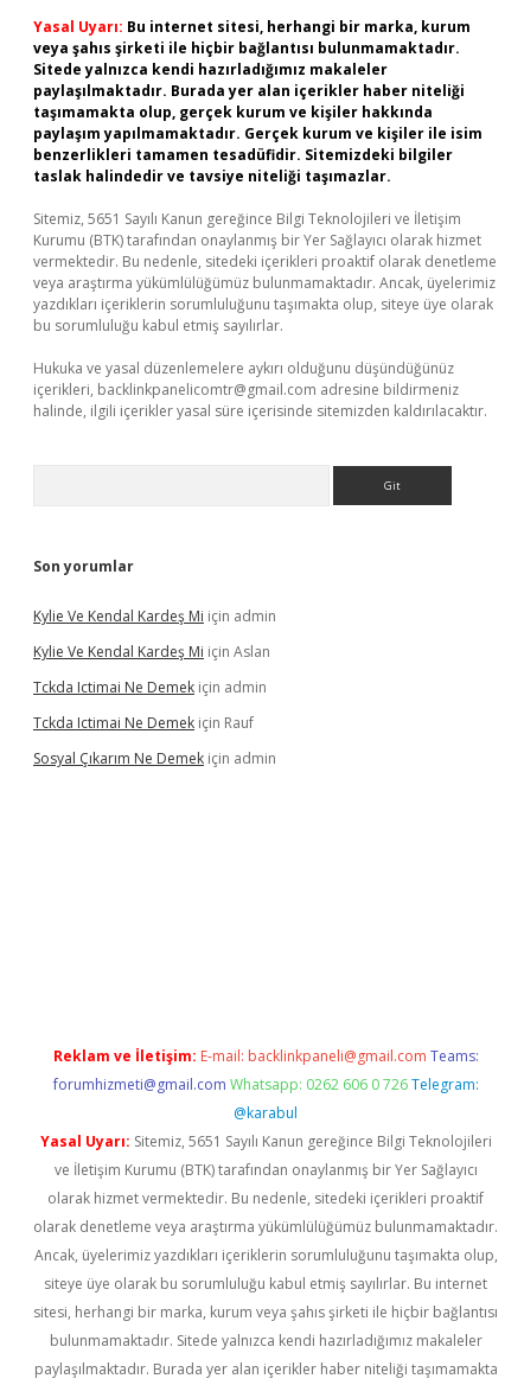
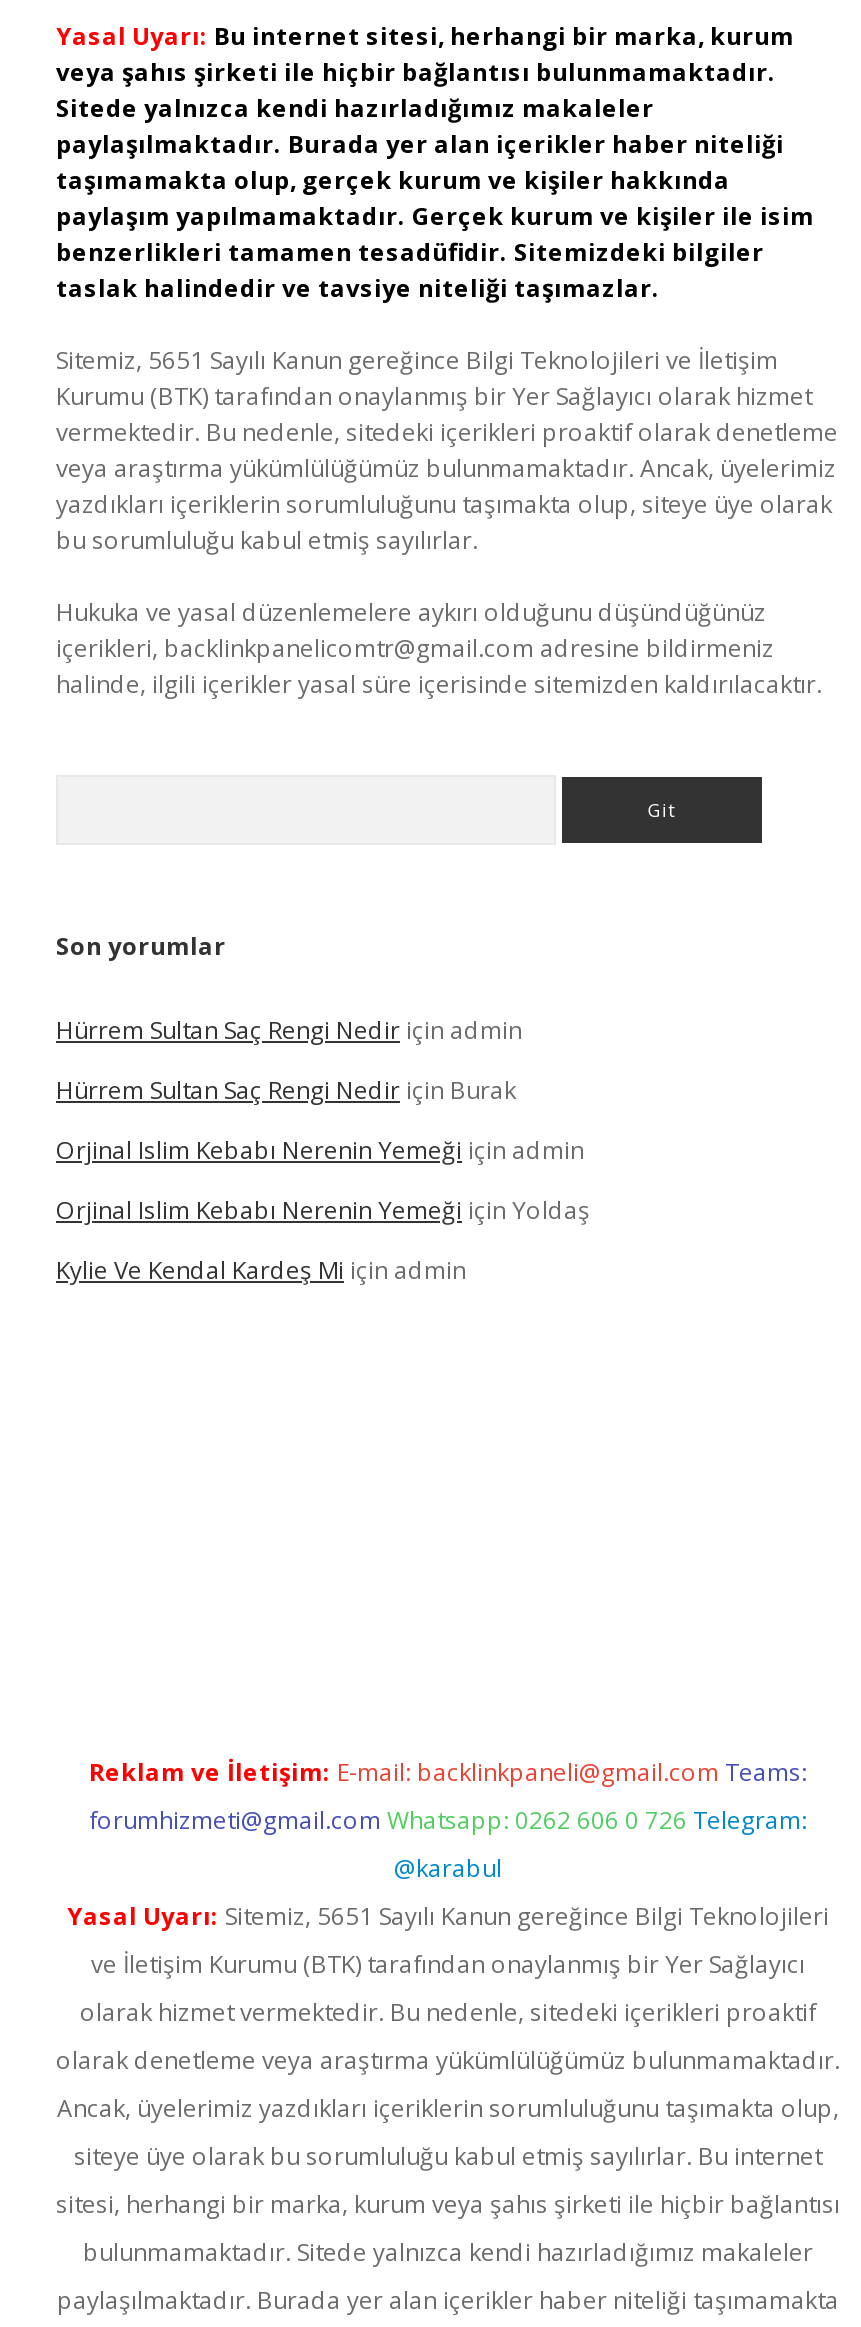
none -> [56,1013,590,1227] Hürrem Sultan Saç Rengi Nedir için admin | Hürrem Sultan Saç Rengi Nedir için Burak | Orjinal Islim Kebabı Nerenin Yemeği için admin | Orjinal Islim Kebabı Nerenin Yemeği için Yoldaş
moved [33,606,276,626] -> [56,1253,466,1287]: Kylie Ve Kendal Kardeş Mi için admin
[33,642,276,768] Kylie Ve Kendal Kardeş Mi için Aslan | Tckda Ictimai Ne Demek için admin | Tckda Ictimai Ne Demek için Rauf | Sosyal Çıkarım Ne Demek için admin -> none

